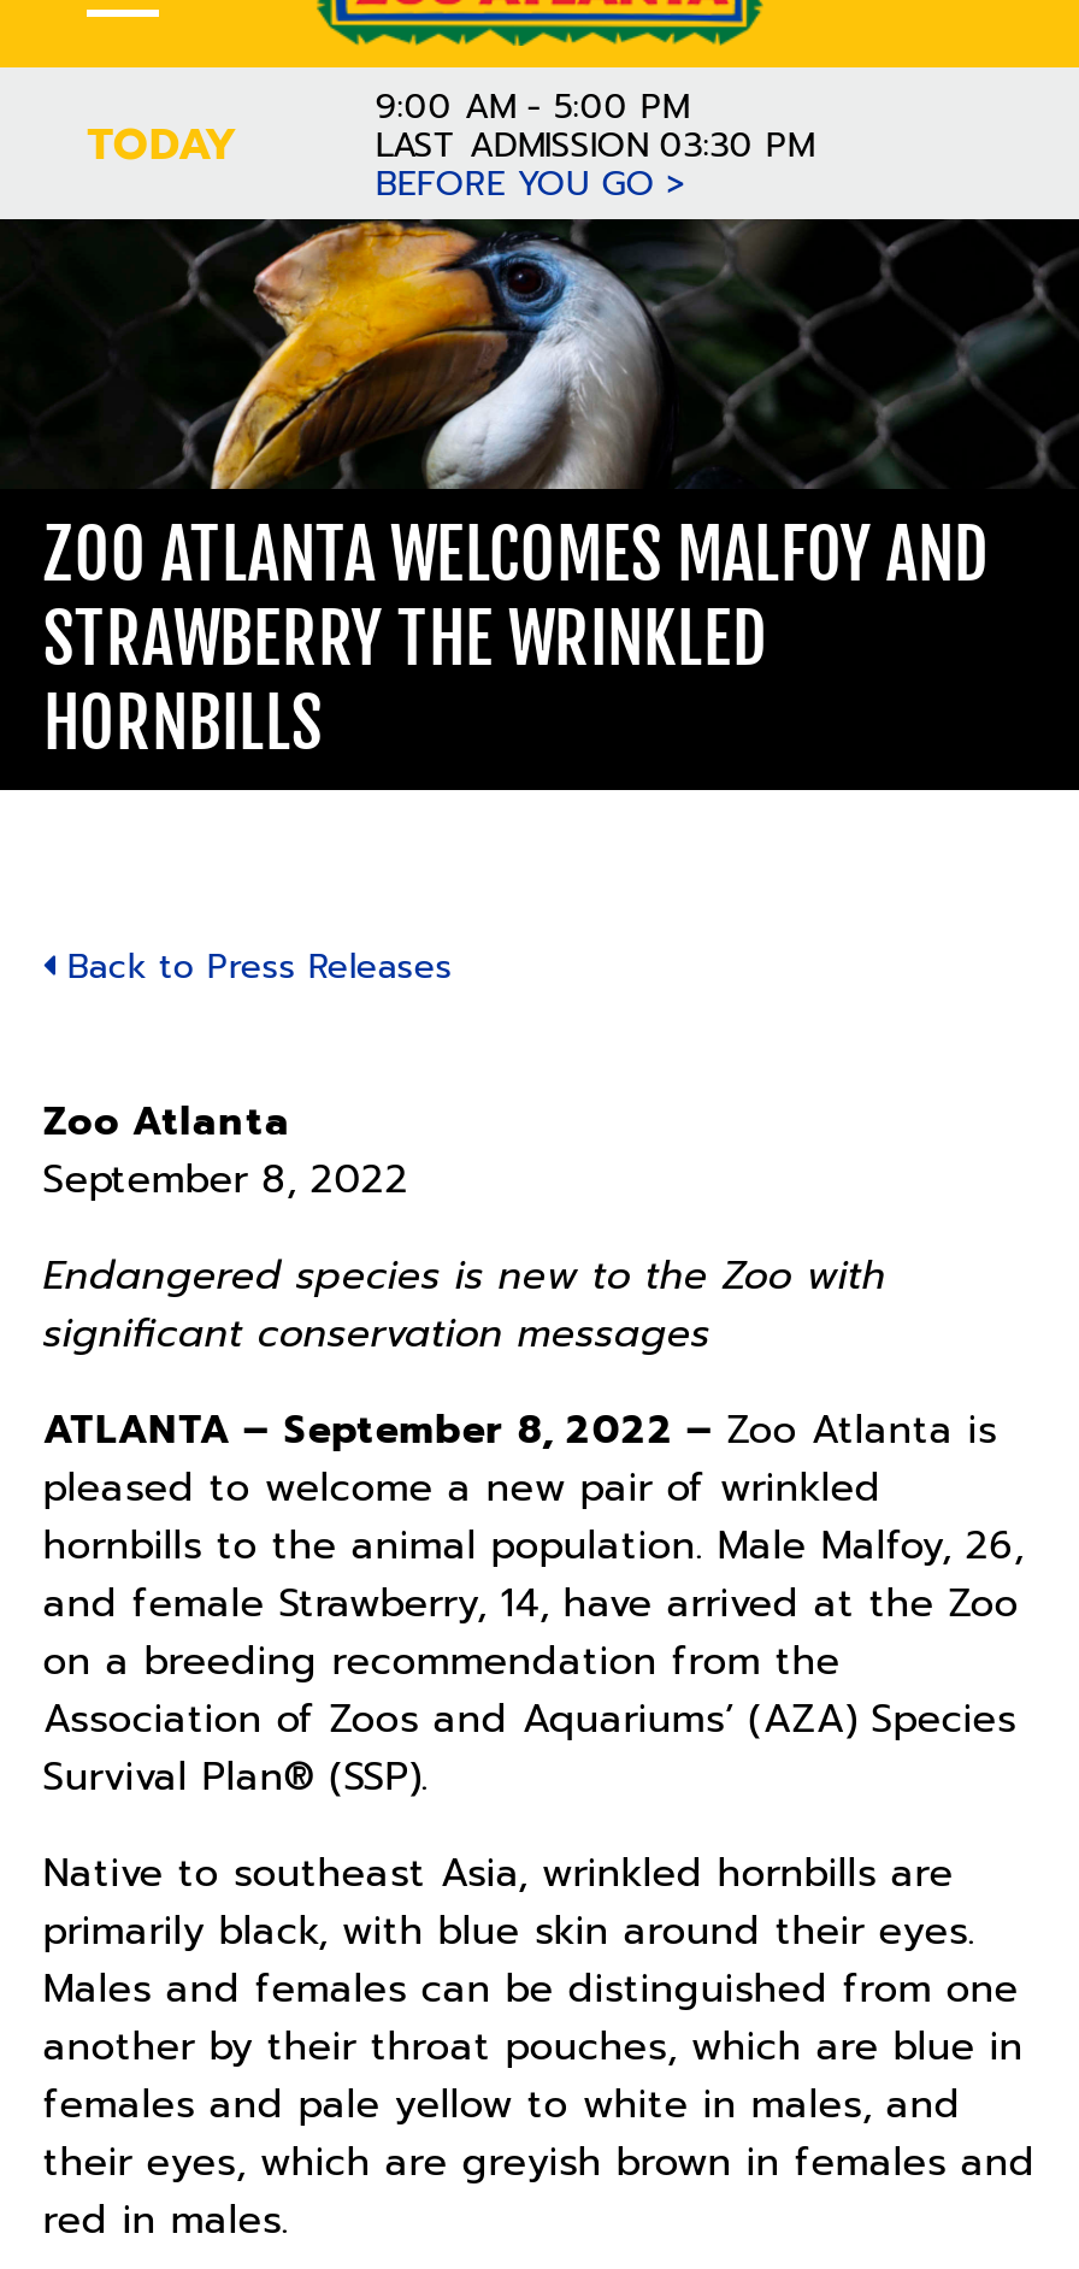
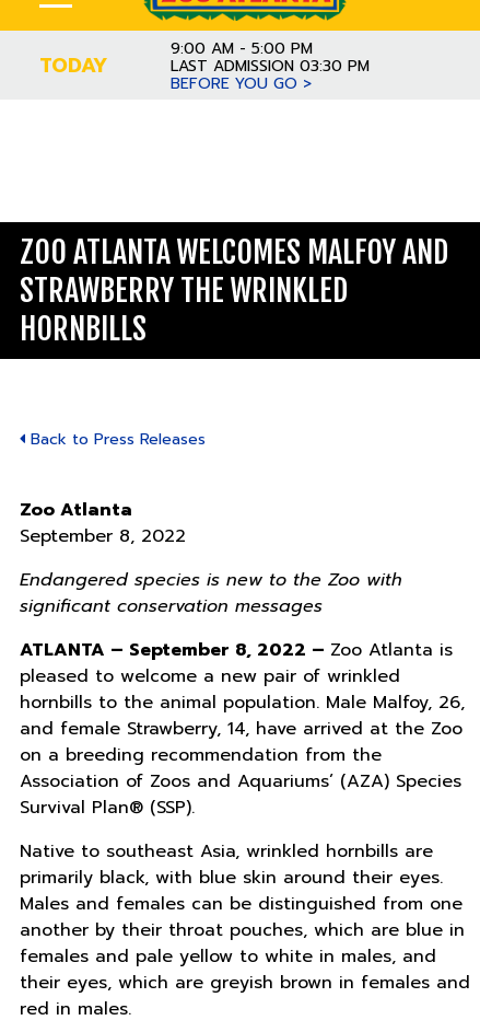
[7,217,1072,491] [image] -> none

